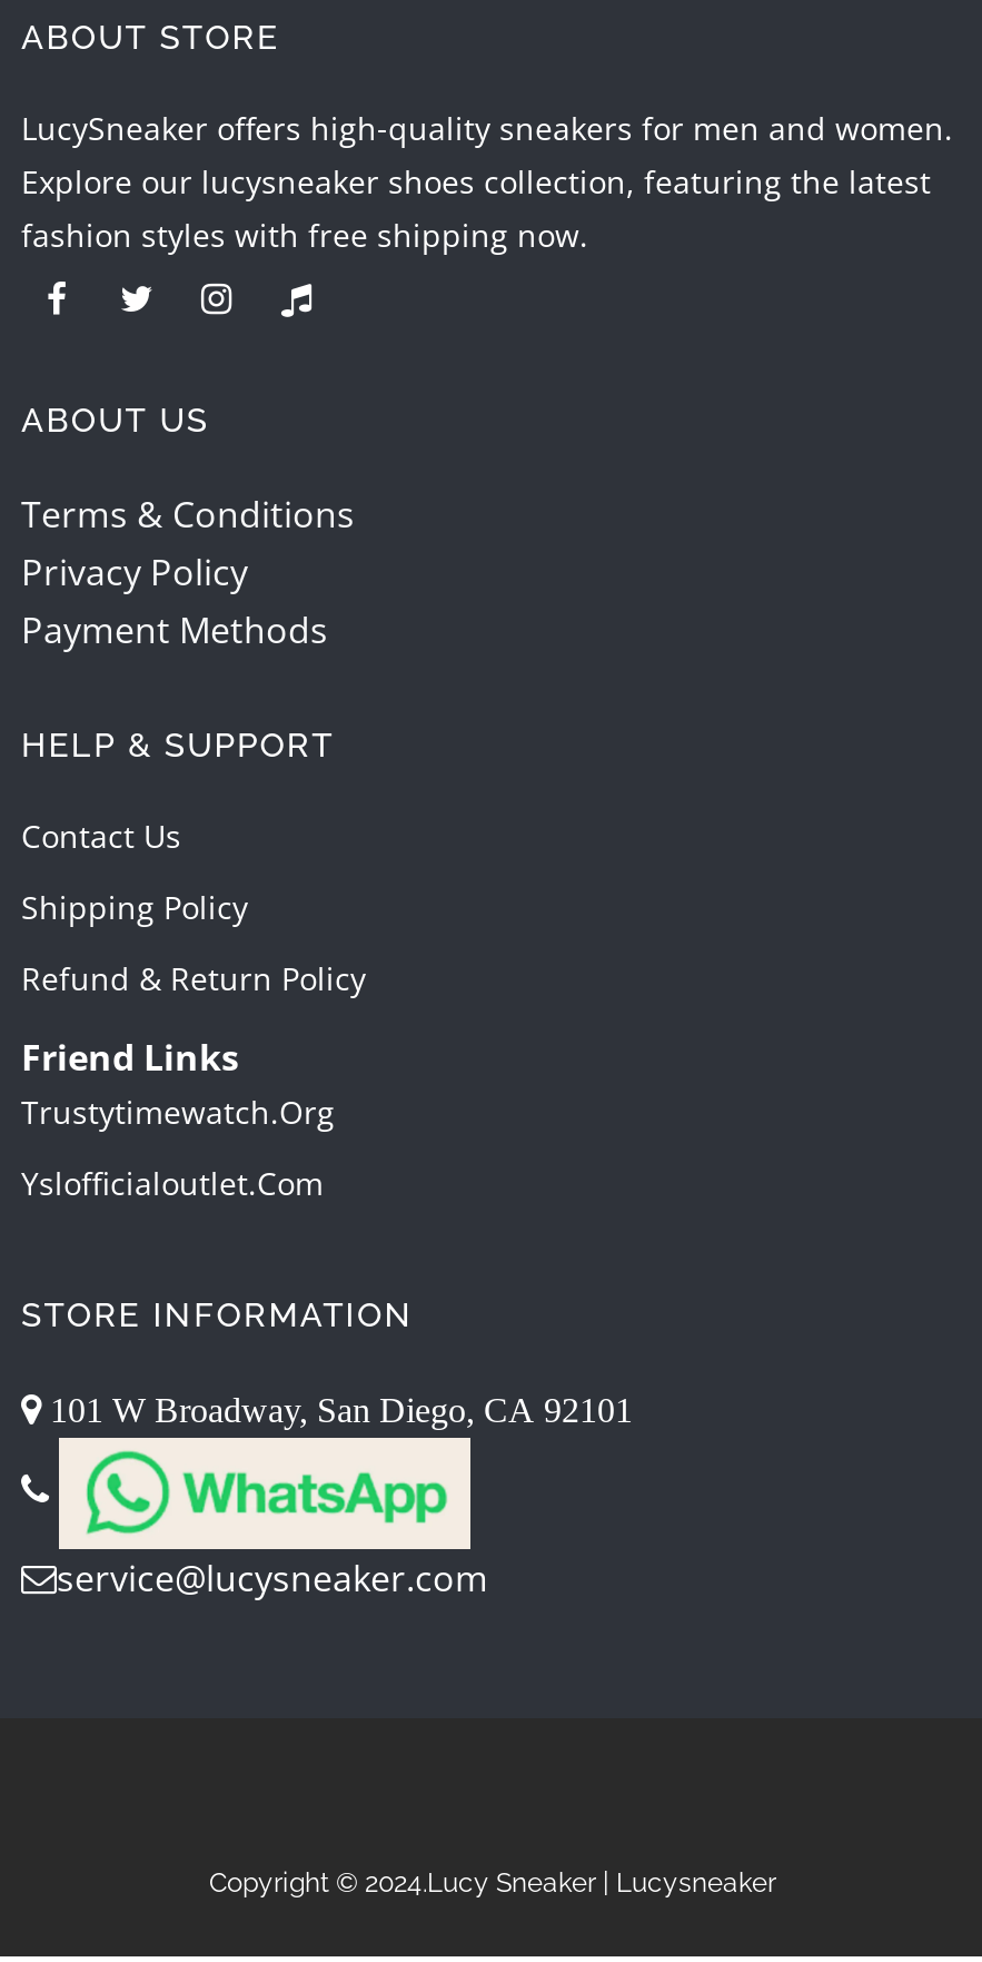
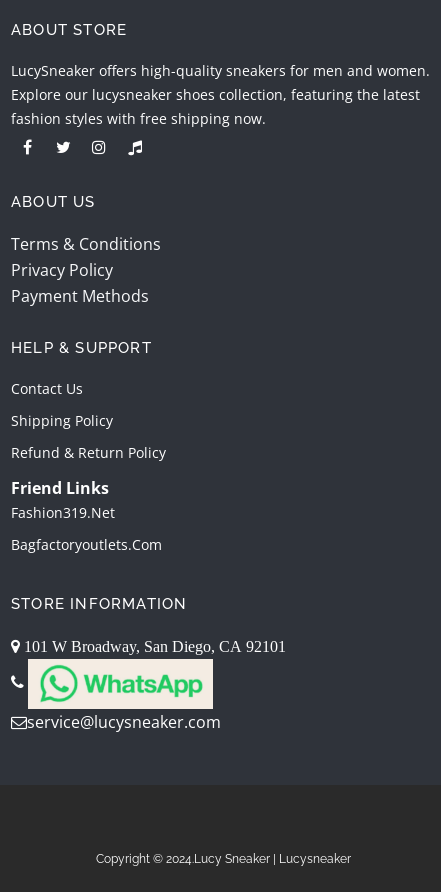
[21,1090,335,1132] Trustytimewatch.org -> [11,503,115,522] Fashion319.net
[21,1161,324,1203] Yslofficialoutlet.com -> [11,535,162,554] Bagfactoryoutlets.com

